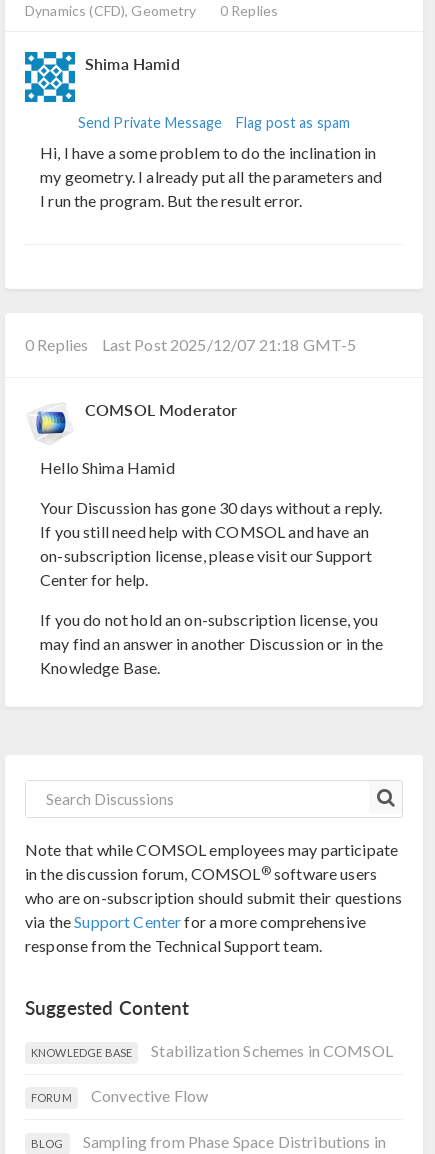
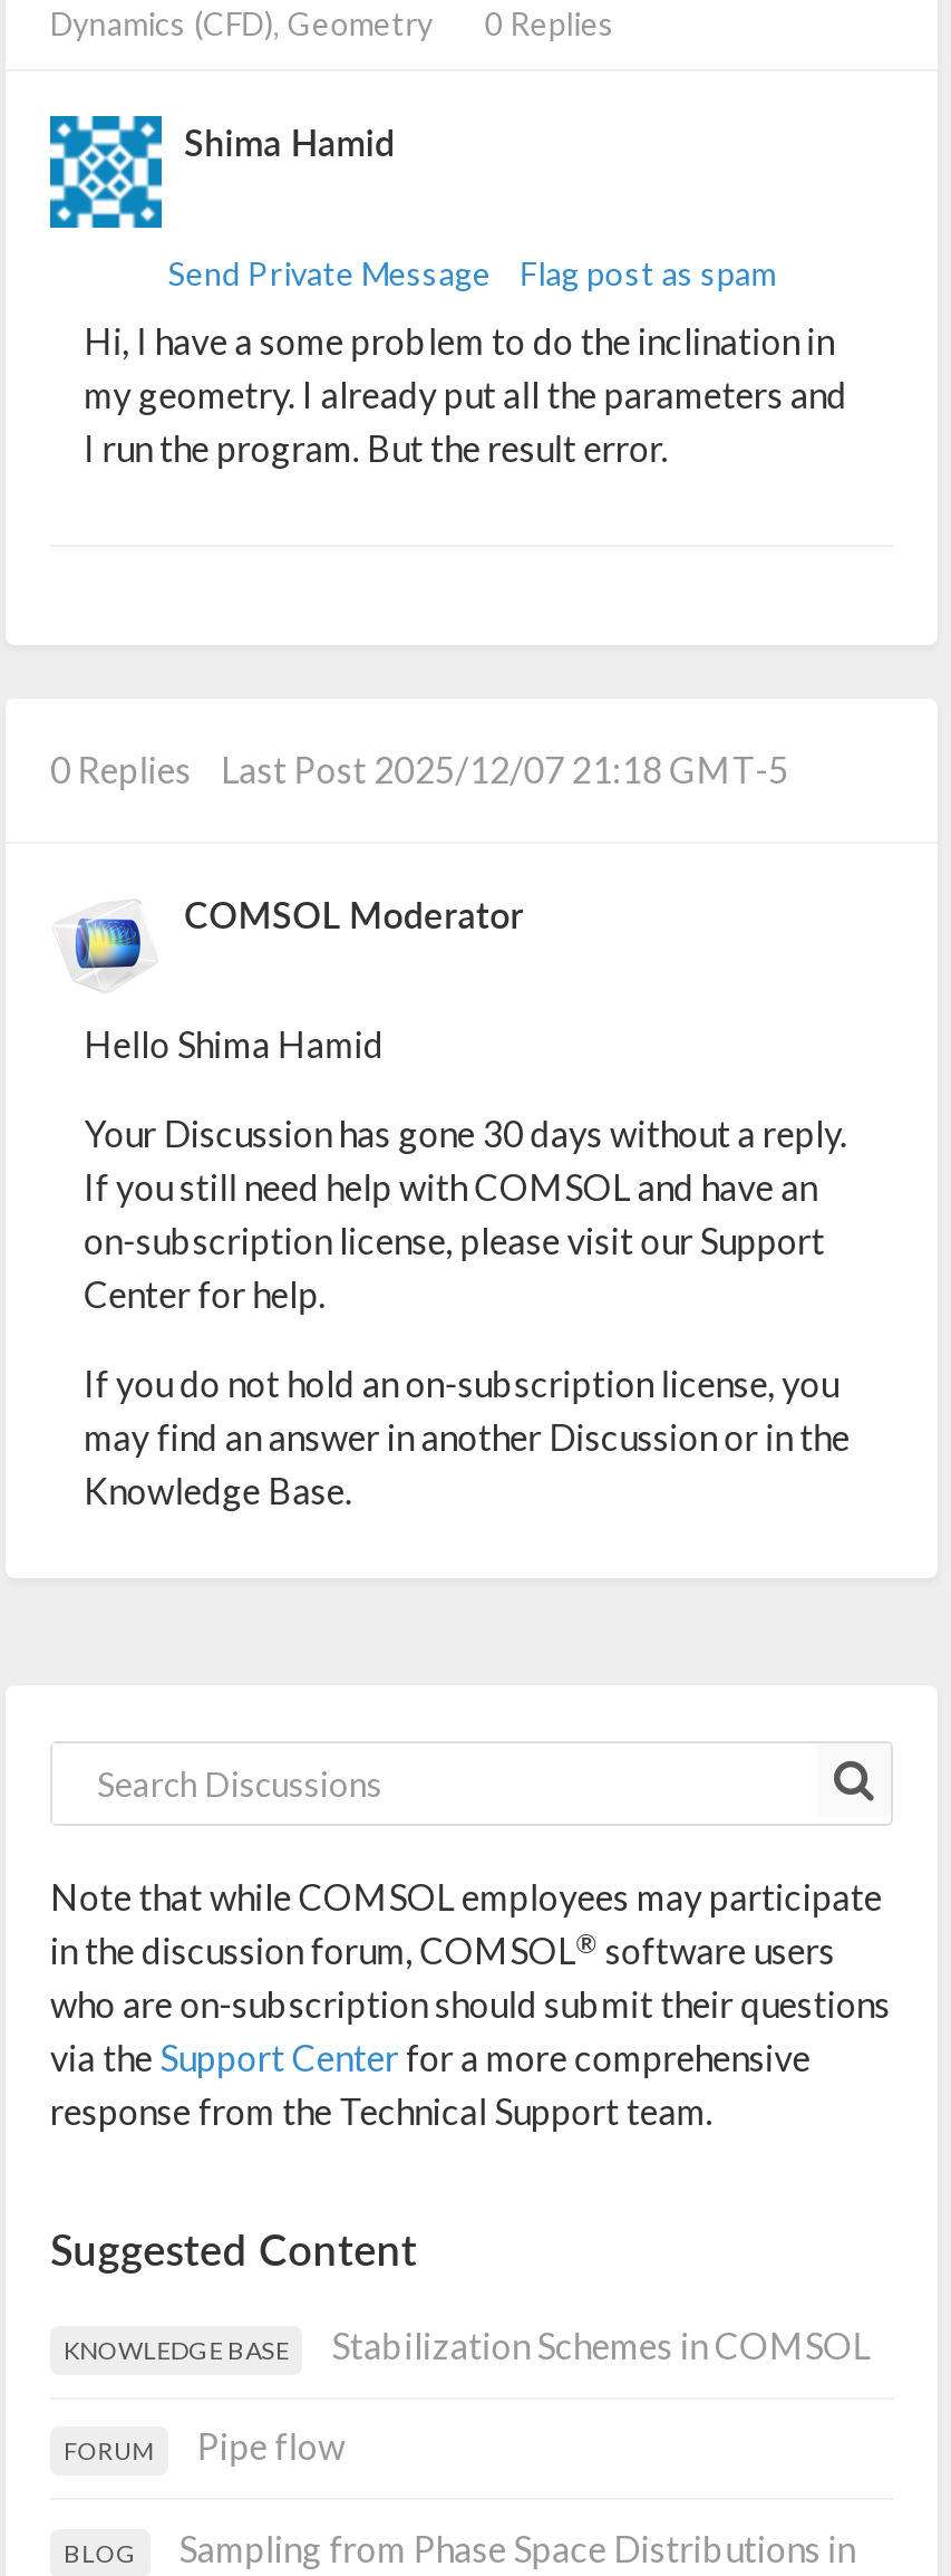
[91,1086,208,1105] Convective Flow -> [197,2425,345,2468] Pipe flow

